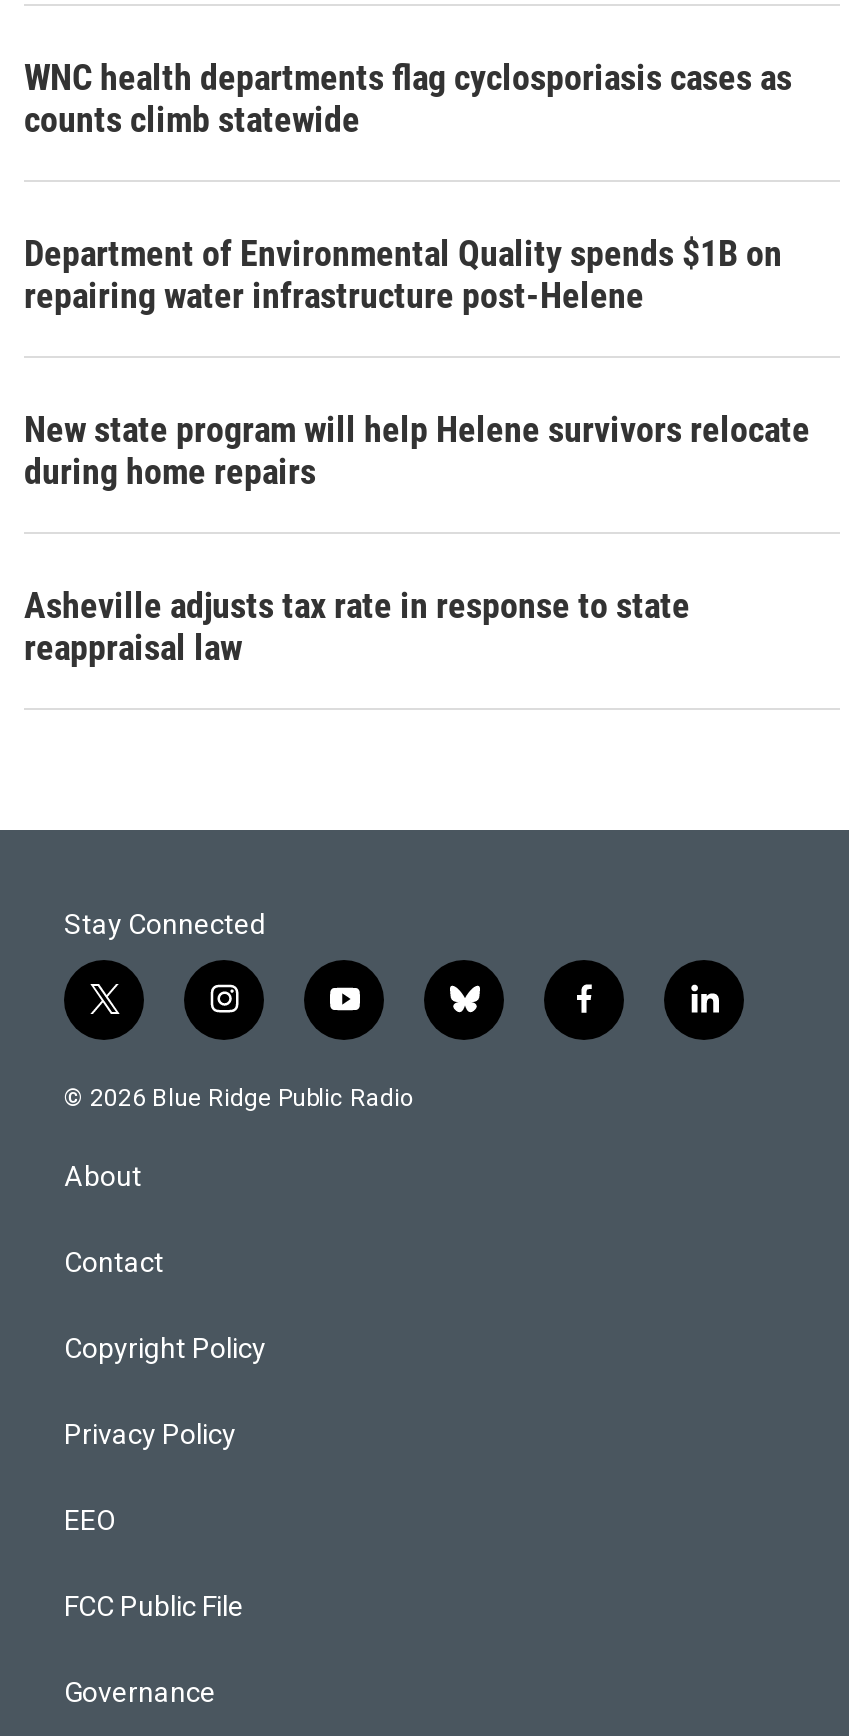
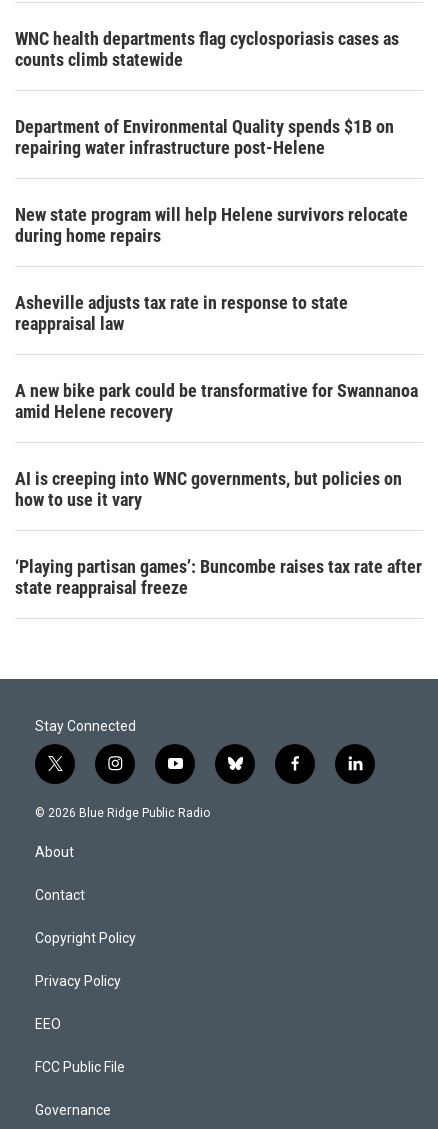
none -> [15,379,422,597] A new bike park could be transformative for Swannanoa | amid Helene recovery | AI is creeping into WNC governments, but policies on | how to use it vary | ‘Playing partisan games’: Buncombe raises tax rate after | state reappraisal freeze

